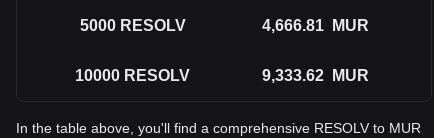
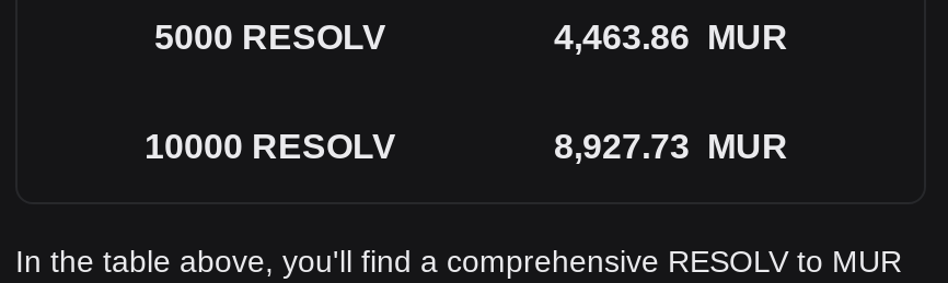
[262,17,369,34] 4,666.81 MUR -> [554,19,788,56] 4,463.86 MUR
[262,67,369,84] 9,333.62 MUR -> [554,128,788,165] 8,927.73 MUR

